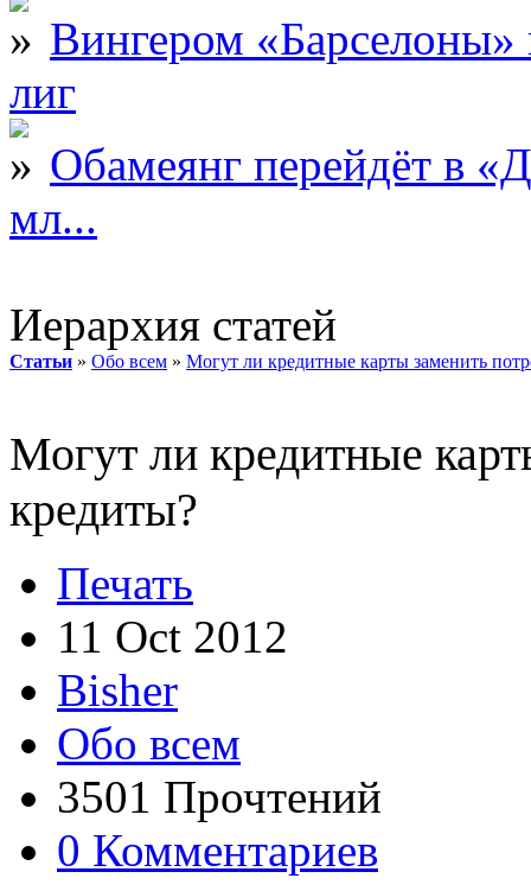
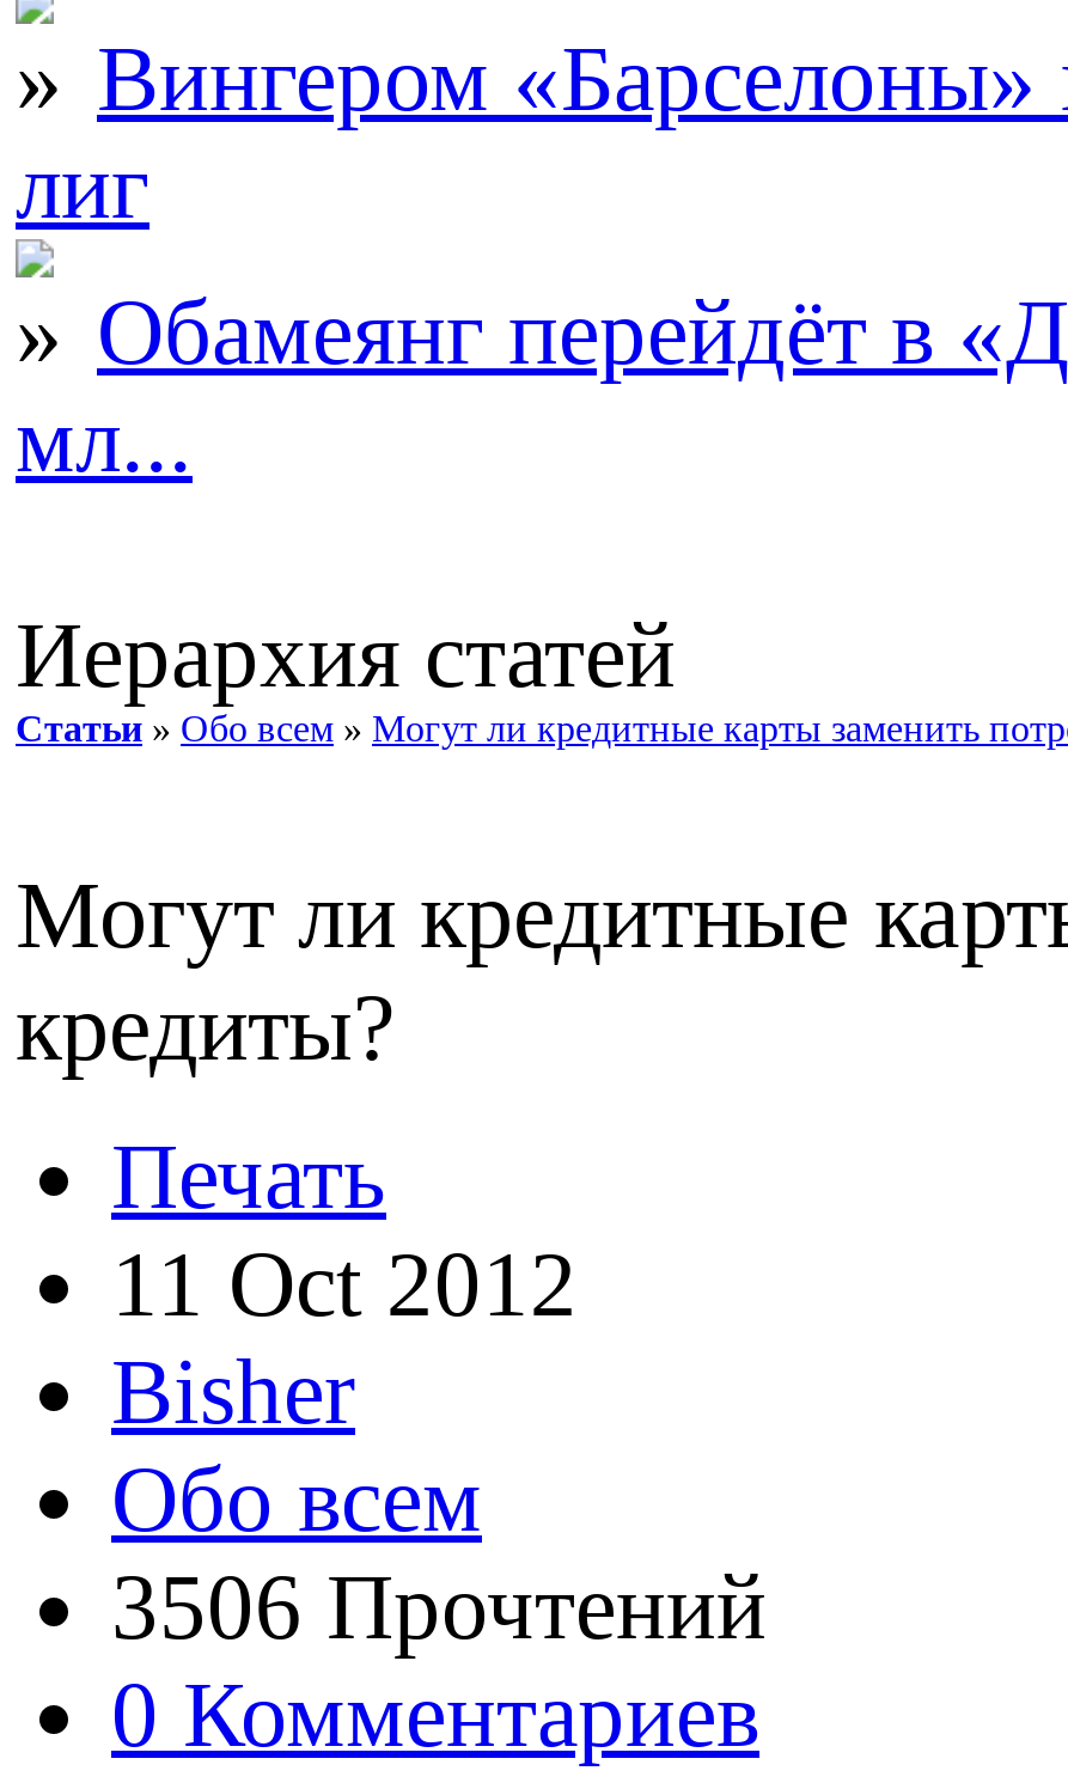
[57,771,382,822] 3501 Прочтений -> [111,1555,767,1657] 3506 Прочтений

